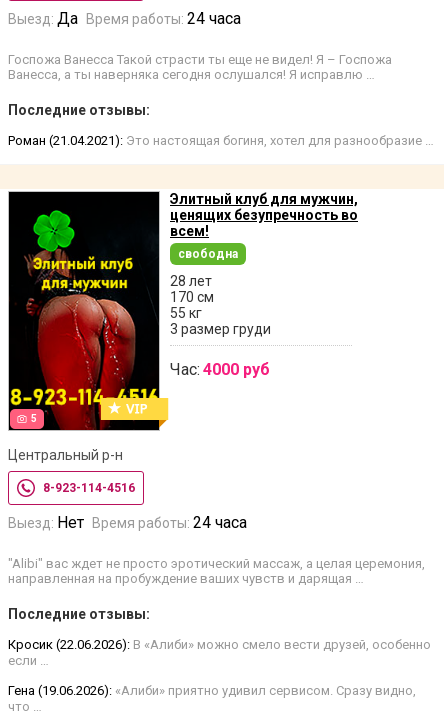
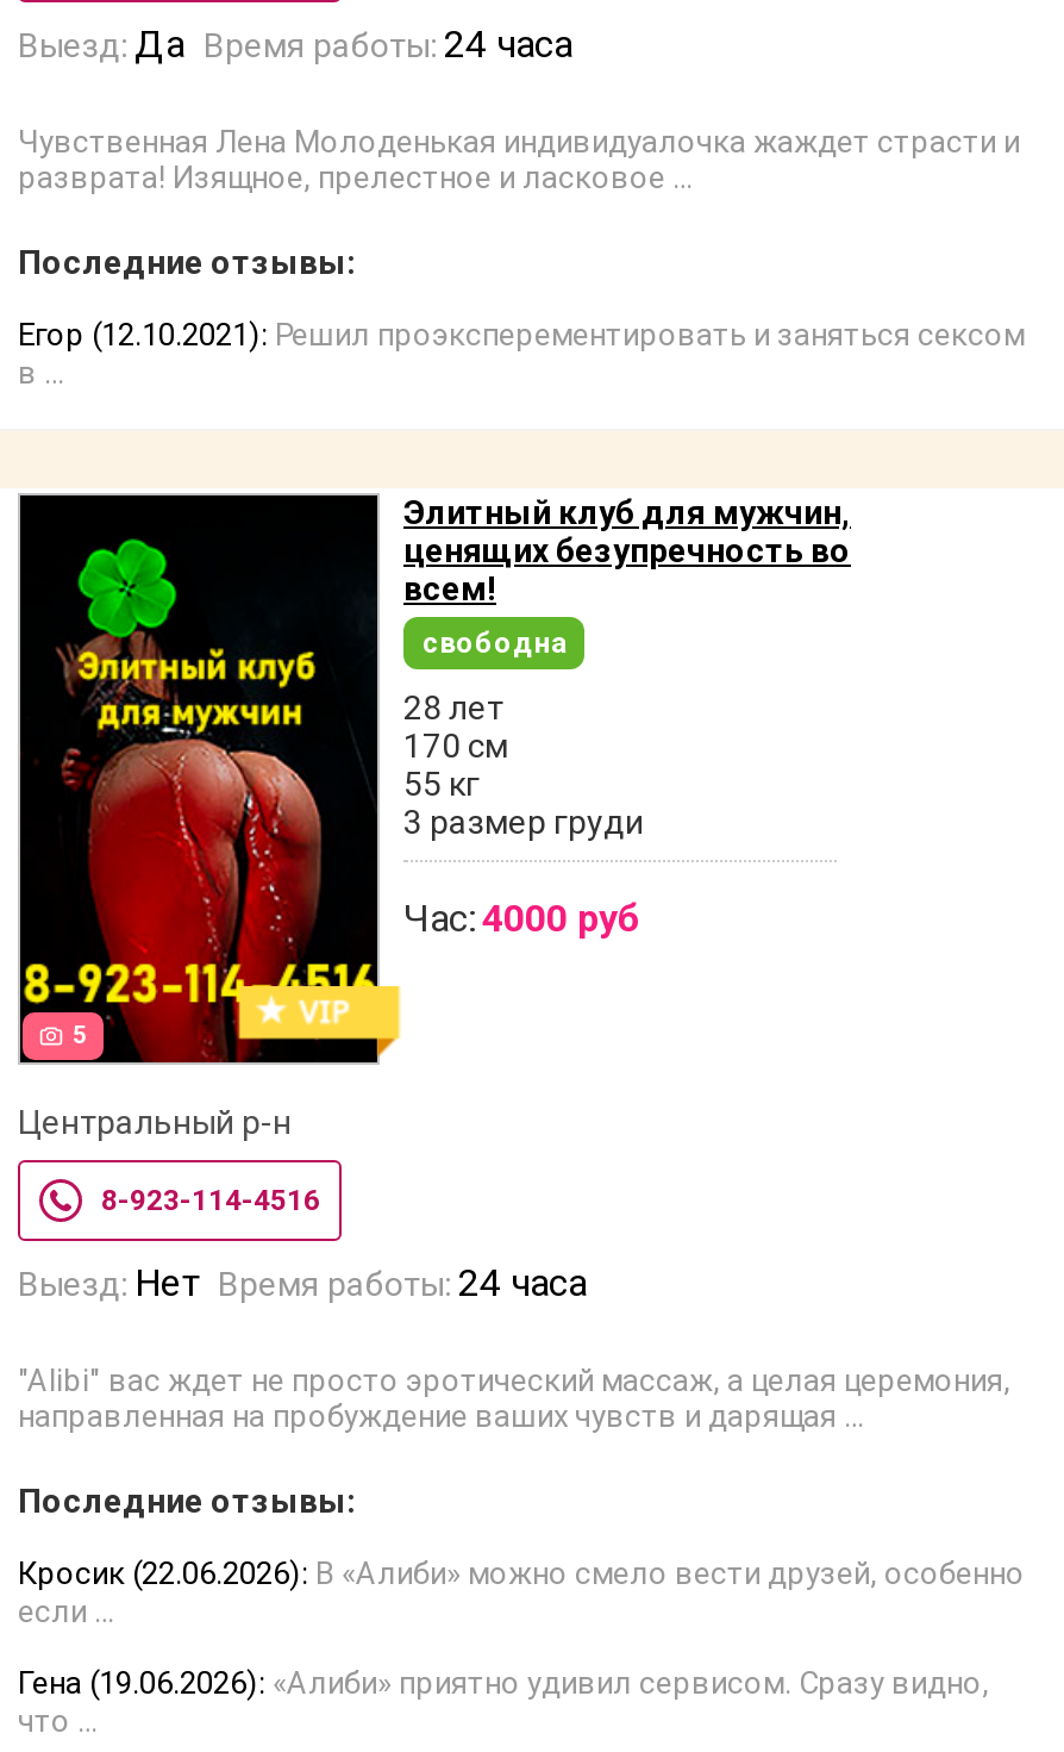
[8,52,392,82] Госпожа Ванесса Такой страсти ты еще не видел! Я – Госпожа | Ванесса, а ты наверняка сегодня ослушался! Я исправлю … -> [18,125,1020,196] Чувственная Лена Молоденькая индивидуалочка жаждет страсти и | разврата! Изящное, прелестное и ласковое …
[8,133,434,148] Роман (21.04.2021): Это настоящая богиня, хотел для разнообразие … -> [18,318,1025,392] Егор (12.10.2021): Решил проэксперементировать и заняться сексом | в …

